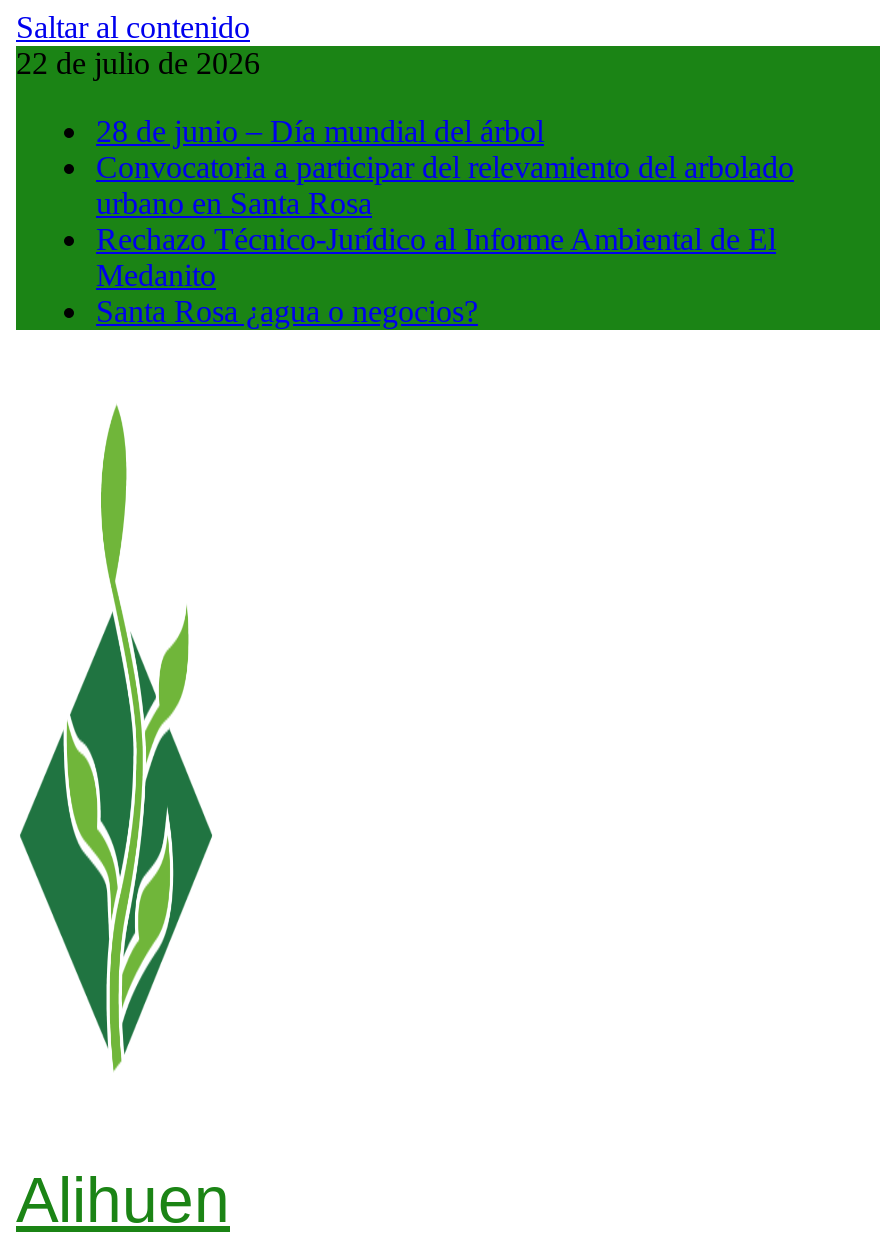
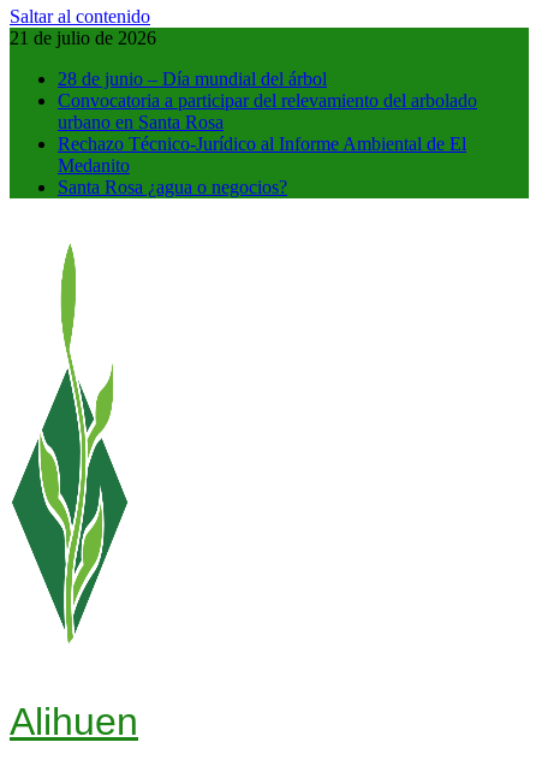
[16,46,260,80] 22 de julio de 2026 -> [10,28,156,48] 21 de julio de 2026

